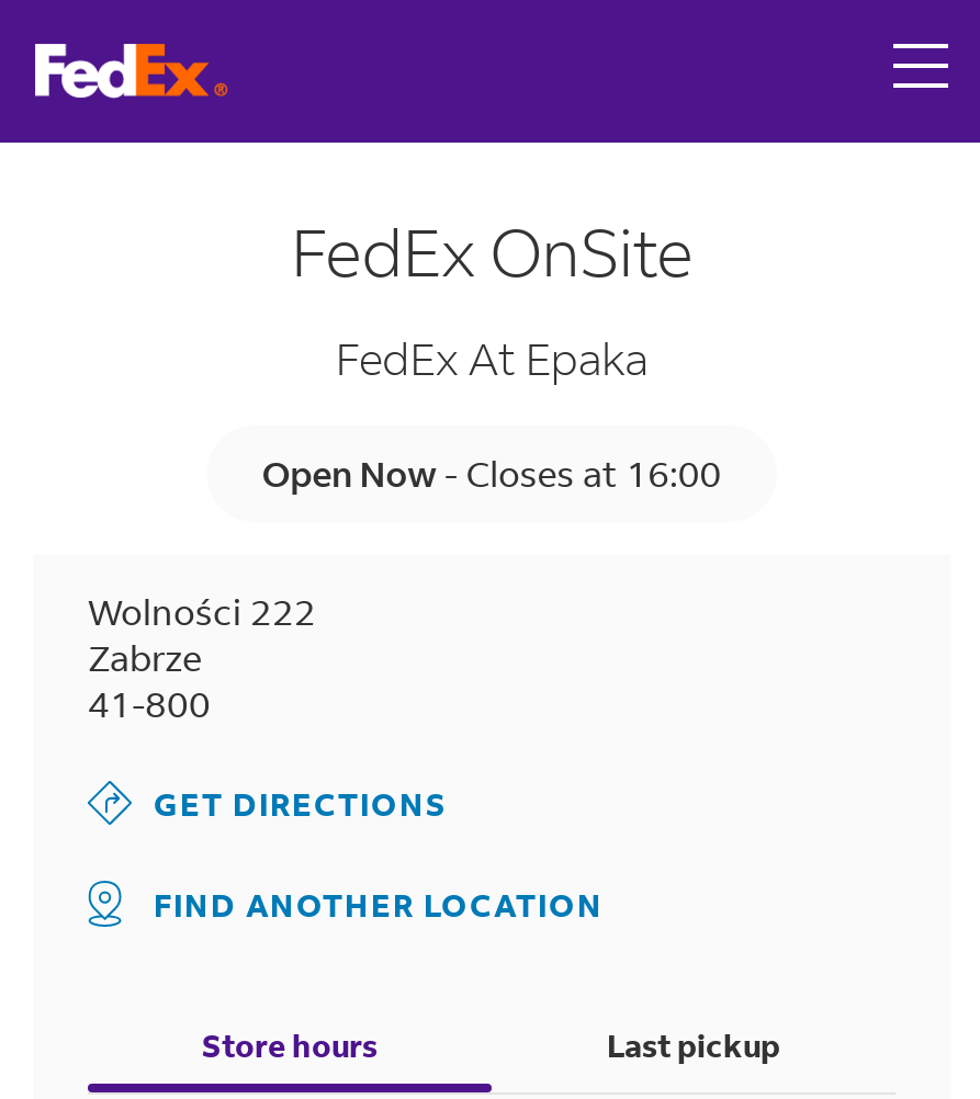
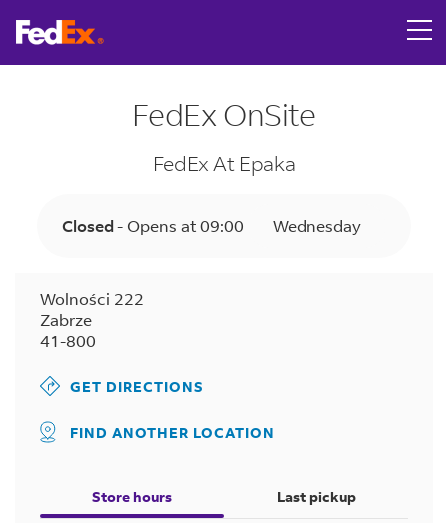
[262,450,721,496] Open Now - Closes at 16:00 -> [62,215,361,236] Closed - Opens at 09:00 | Wednesday

